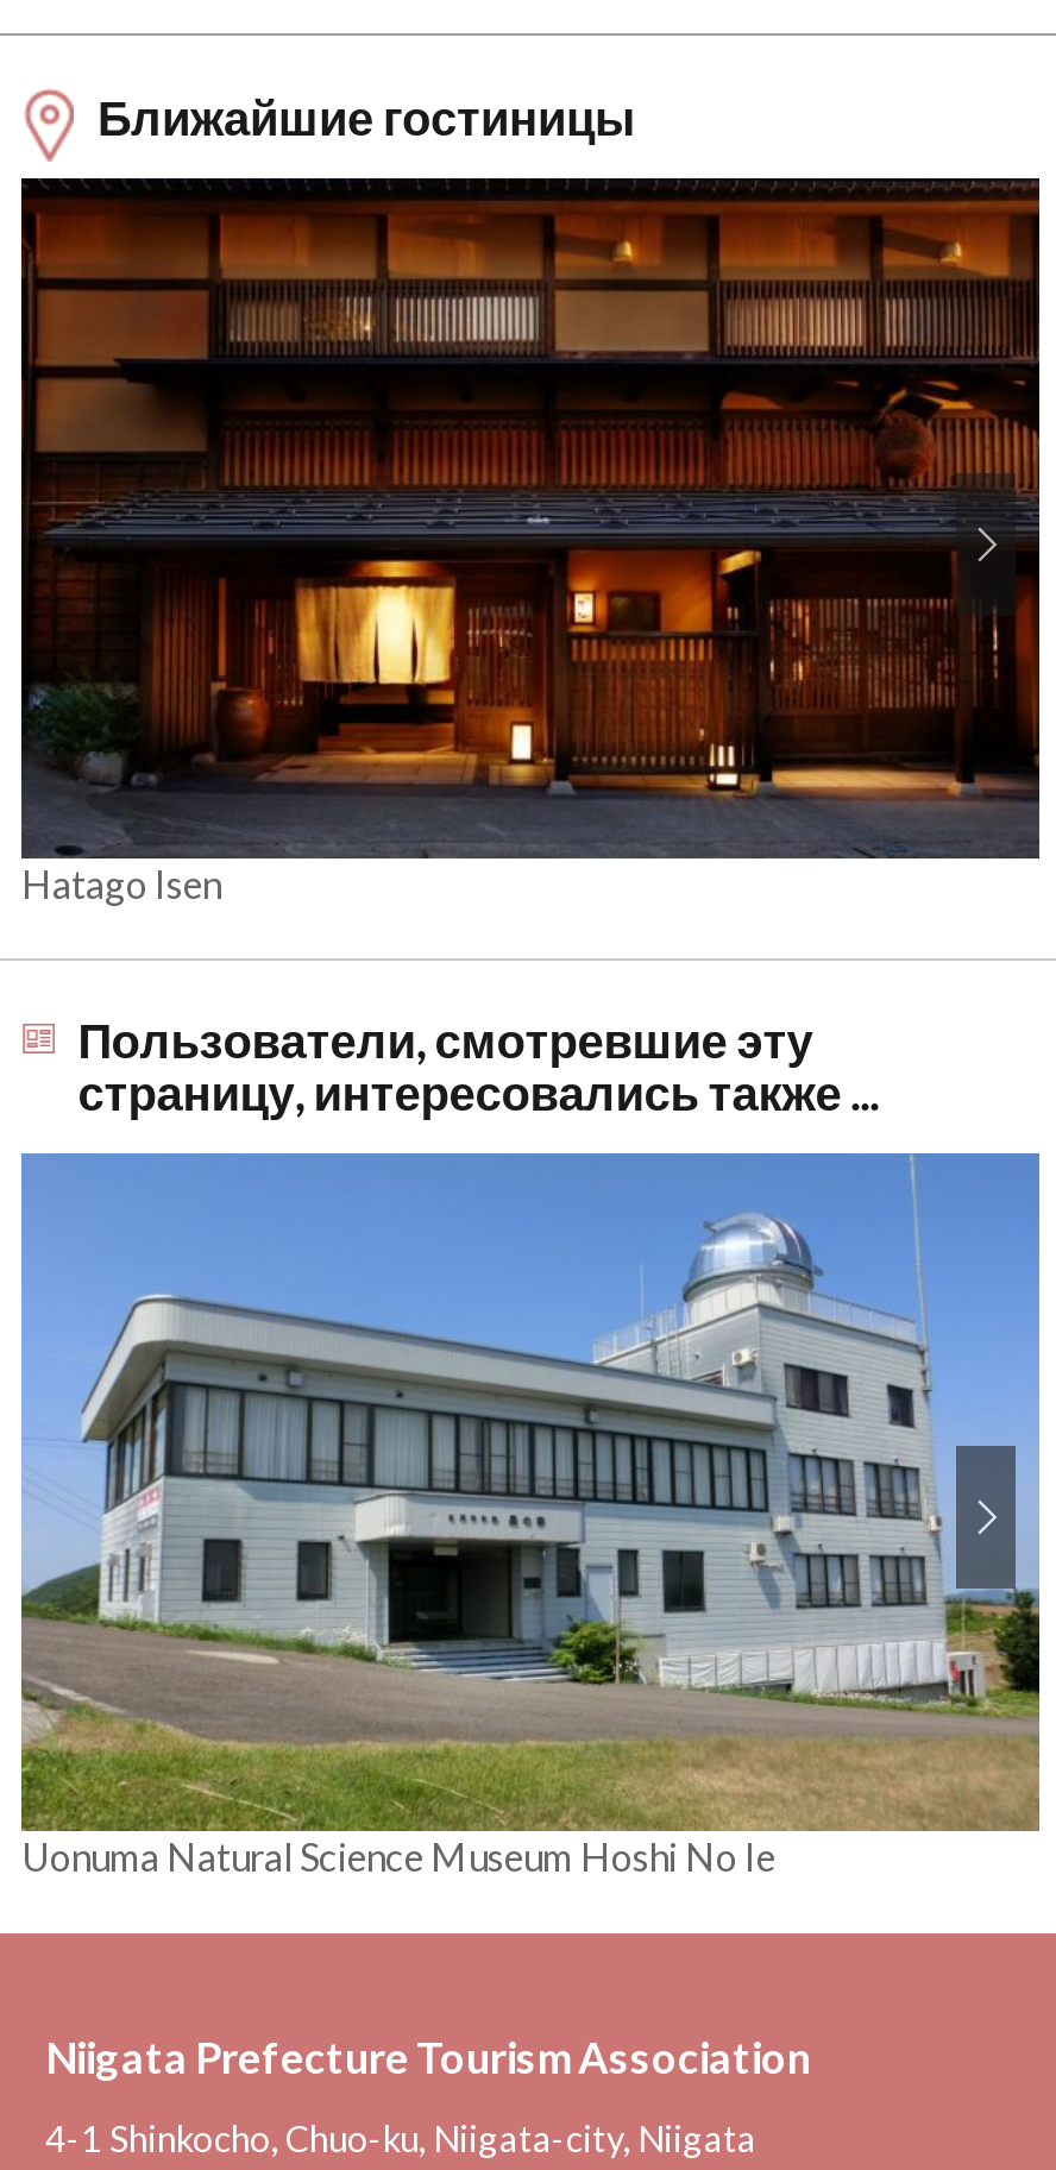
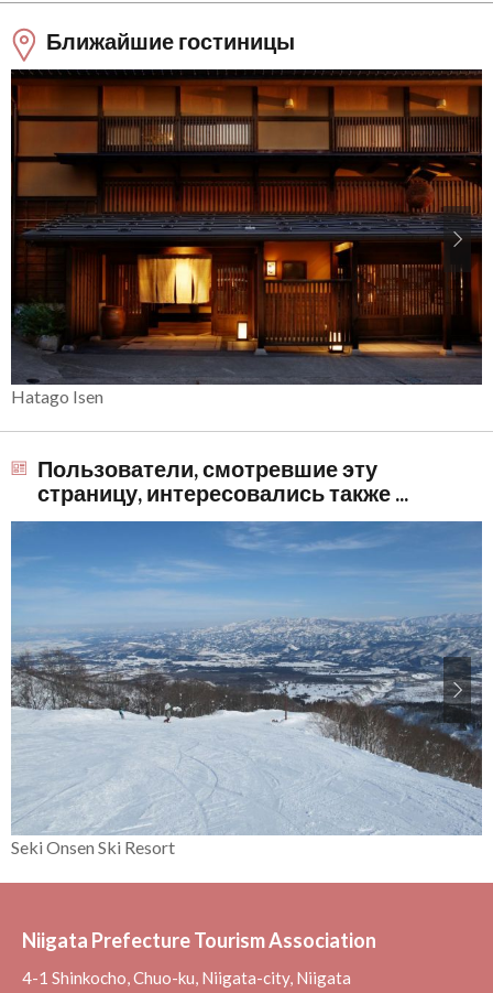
[19,1156,1042,1879] [image] | Uonuma Natural Science Museum Hoshi No Ie -> [11,522,483,858] [image] | Seki Onsen Ski Resort

